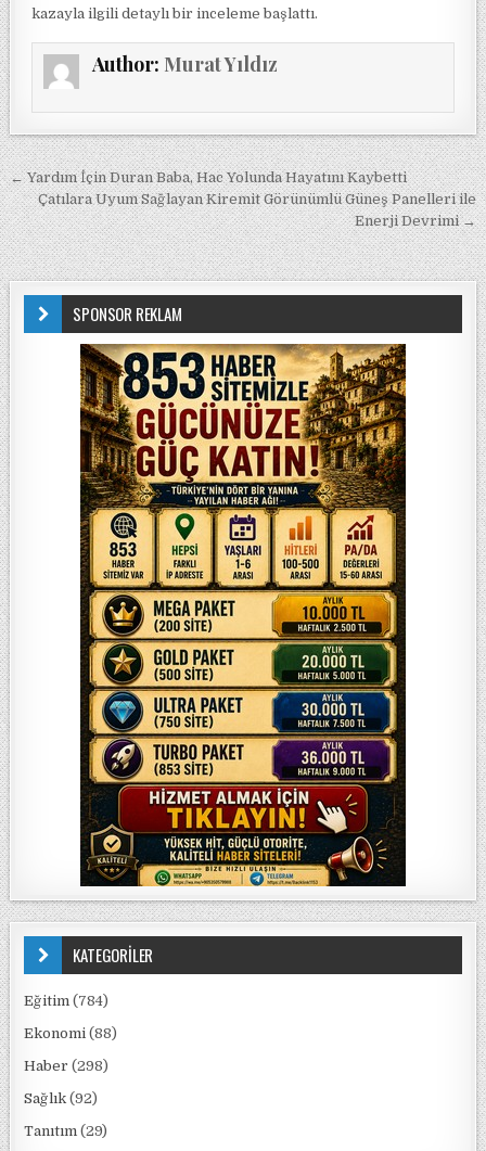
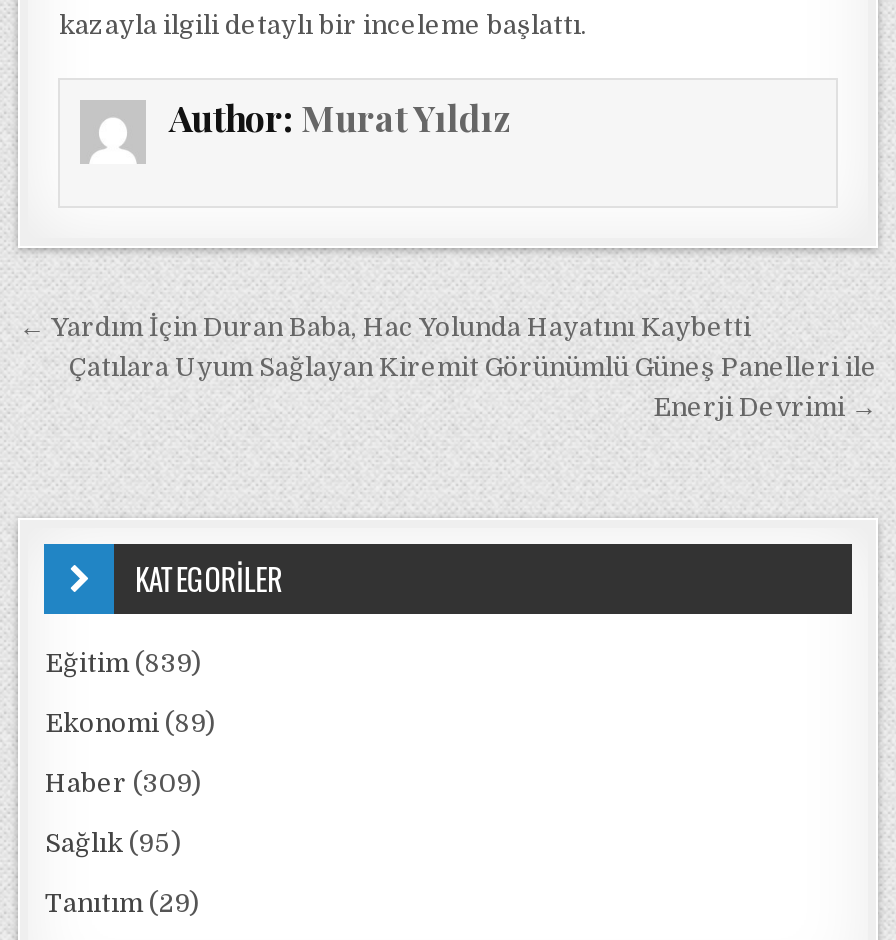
[73,302,182,325] SPONSOR REKLAM -> none
[79,343,407,887] [image] -> none
[24,993,109,1009] Eğitim (784) -> [45,648,201,678] Eğitim (839)
[24,1025,118,1041] Ekonomi (88) -> [45,708,215,738] Ekonomi (89)
[24,1058,109,1074] Haber (298) -> [45,768,201,798] Haber (309)
[24,1090,98,1107] Sağlık (92) -> [45,828,181,858] Sağlık (95)

